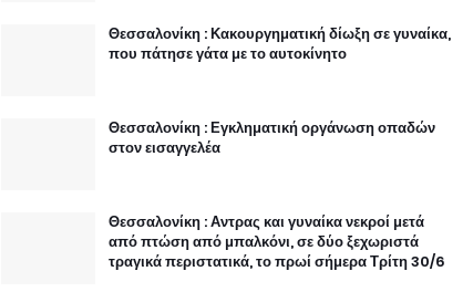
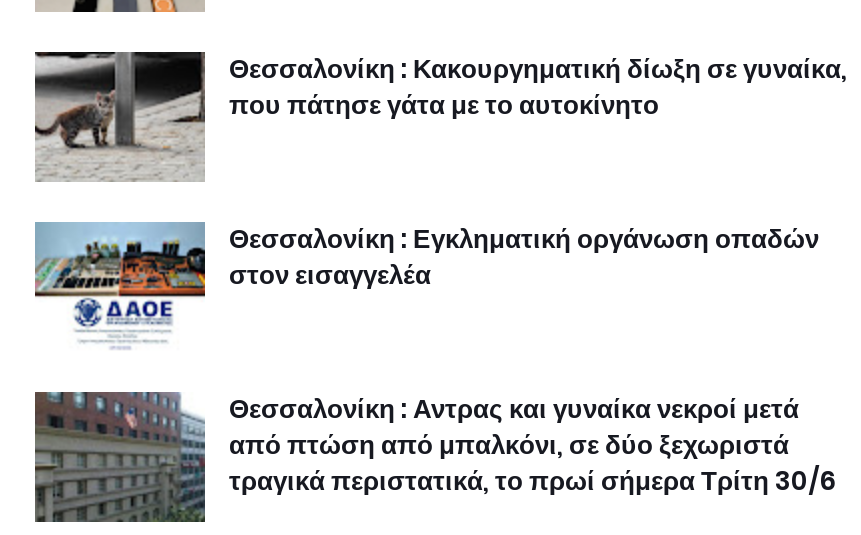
none -> [33,50,207,182] [image]
none -> [33,220,207,342] [image]
none -> [33,390,207,524] [image]

